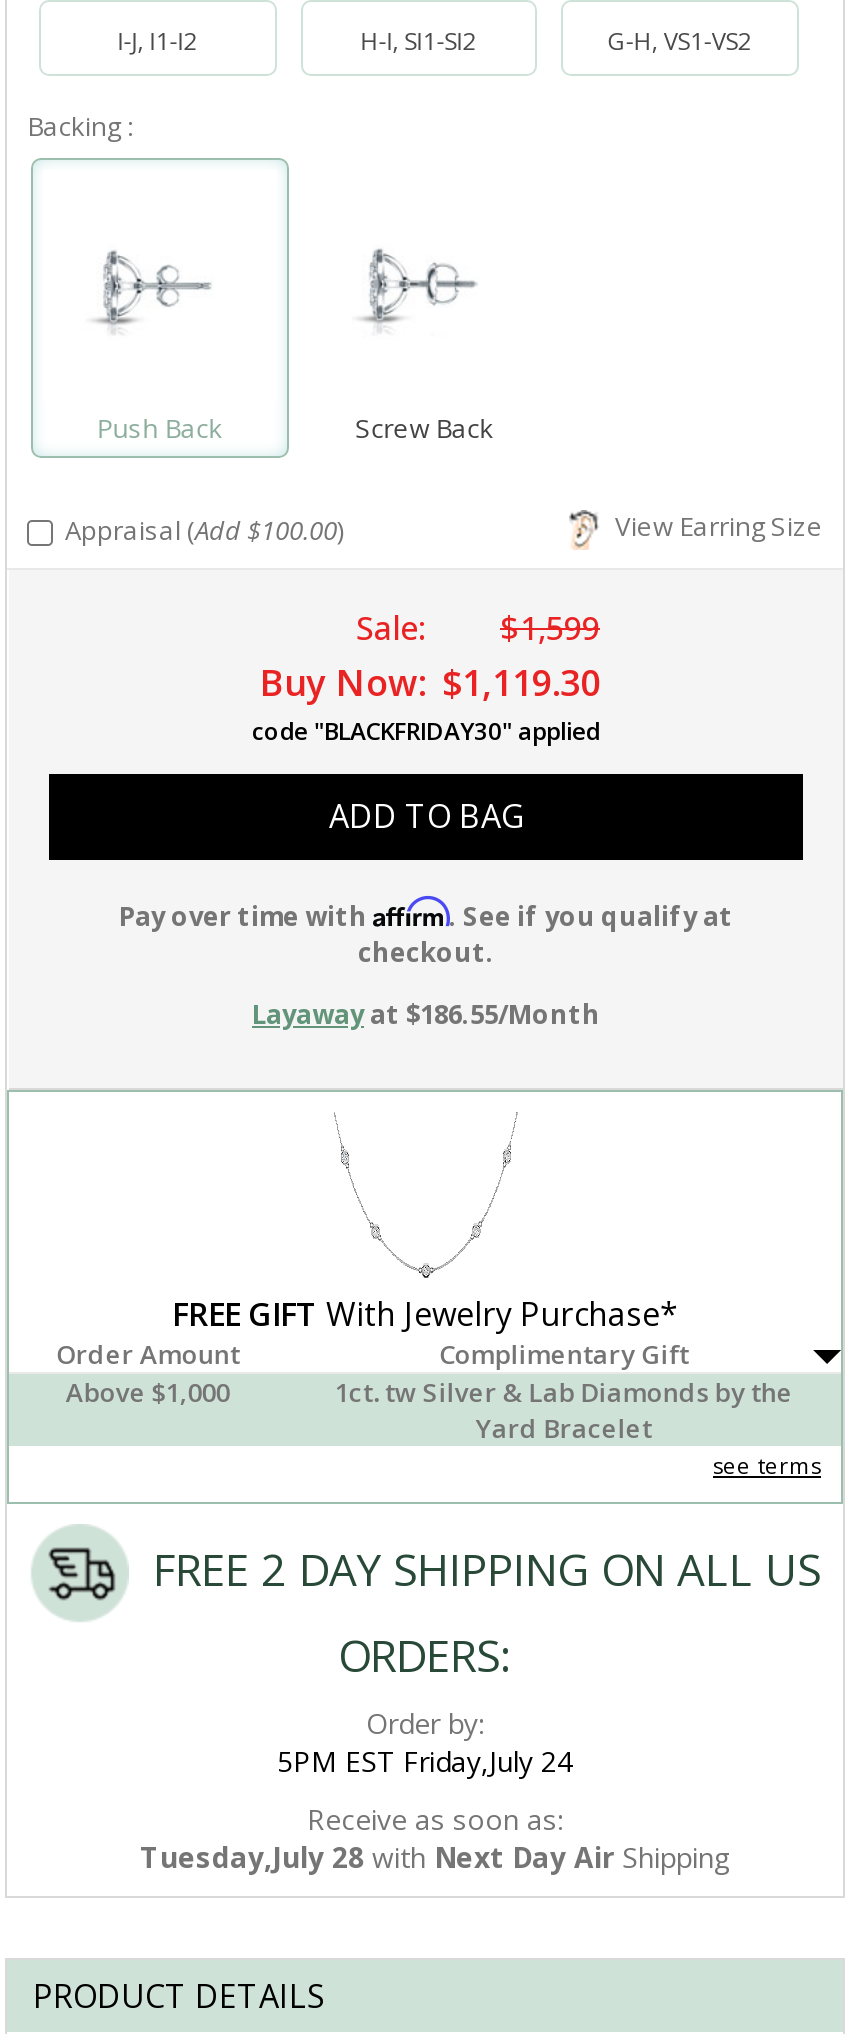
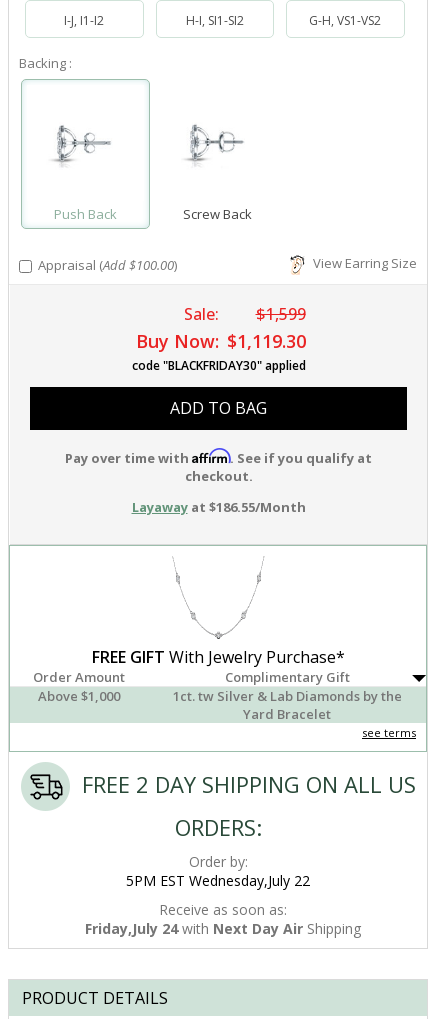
[277,1742,573,1780] 5PM EST Friday,July 24 -> [126,871,310,890] 5PM EST Wednesday,July 22
[140,1838,730,1876] Tuesday,July 28 with Next Day Air Shipping -> [85,919,361,938] Friday,July 24 with Next Day Air Shipping

